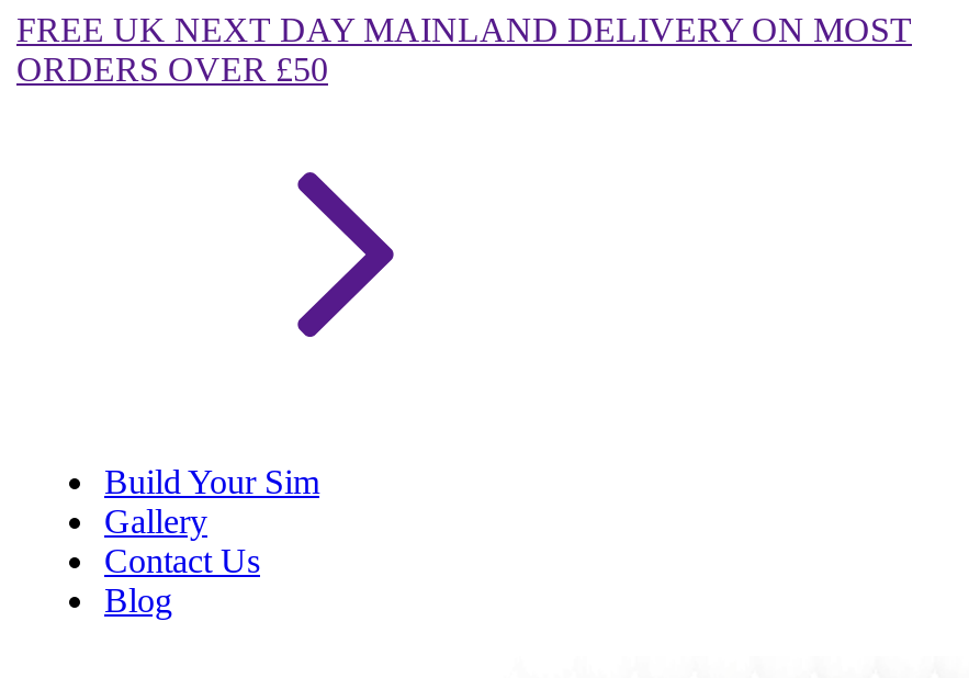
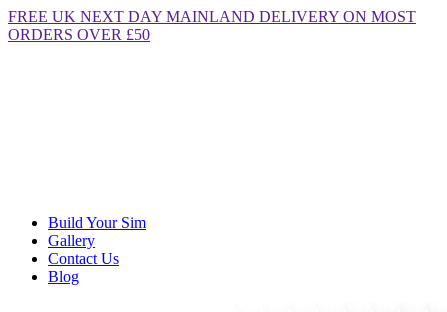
[295,169,396,340] [image] -> none

